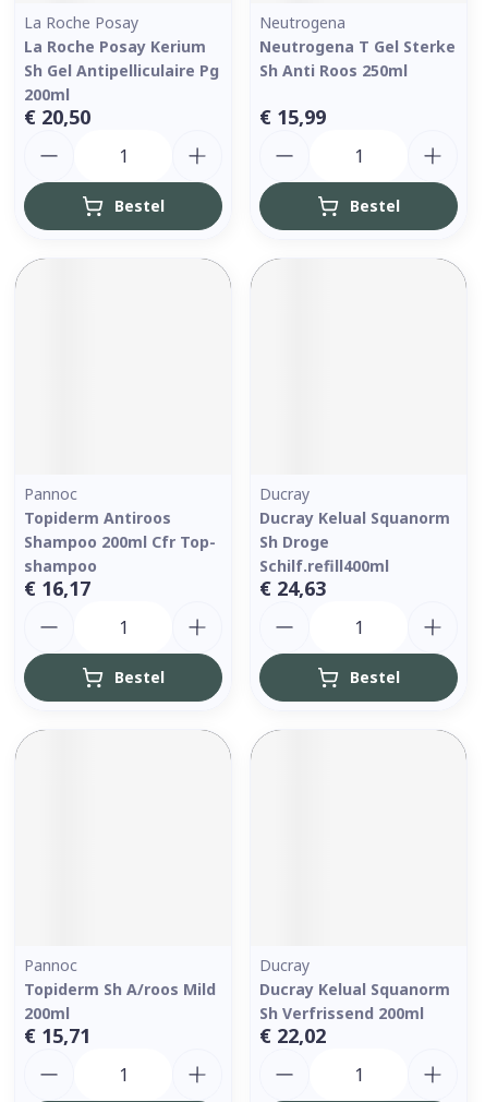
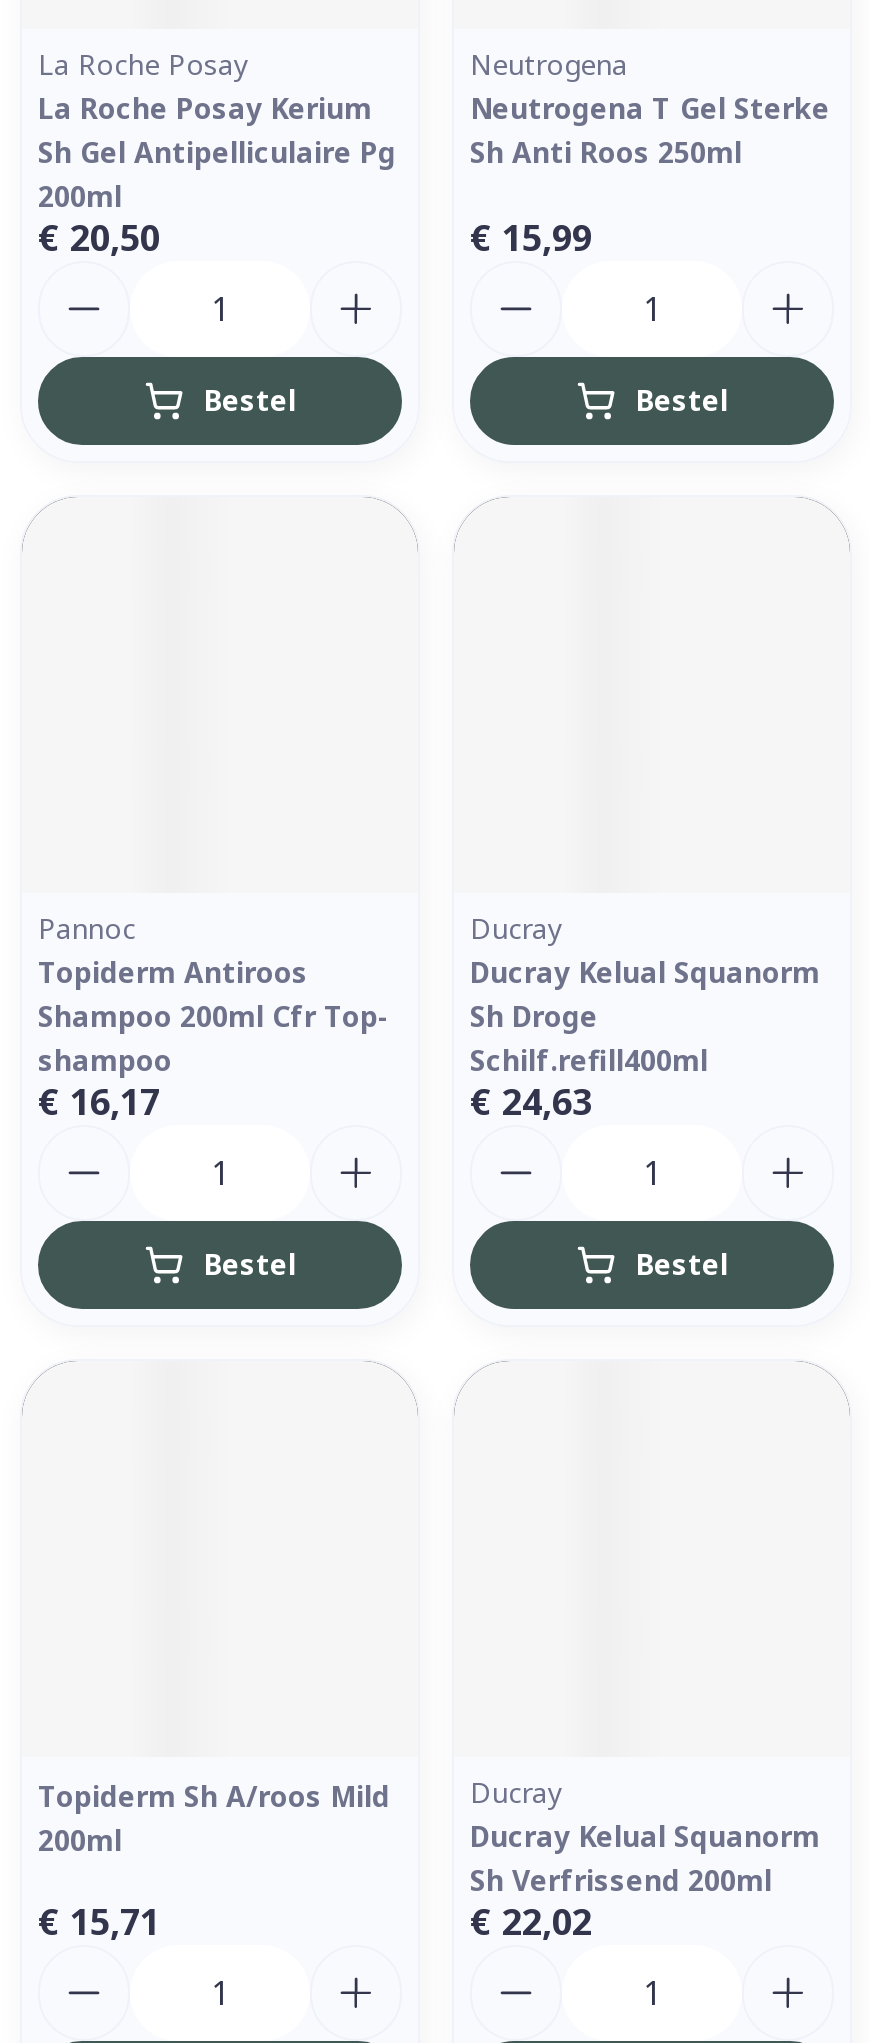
[24,955,77,975] Pannoc -> none
moved [24,979,216,1023] -> [38,1777,390,1859]: Topiderm Sh A/roos Mild | 200ml

